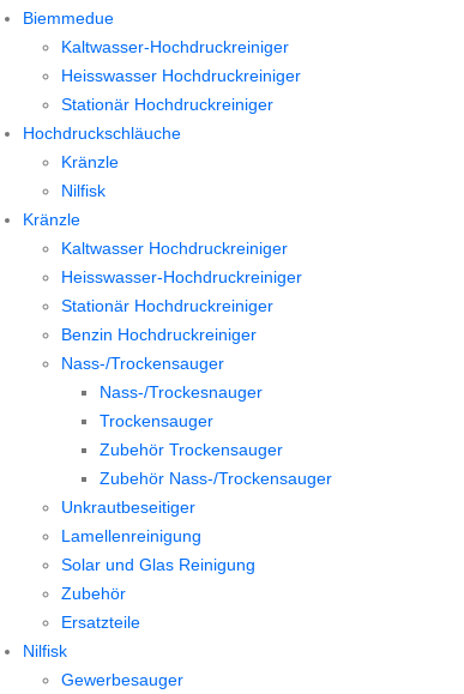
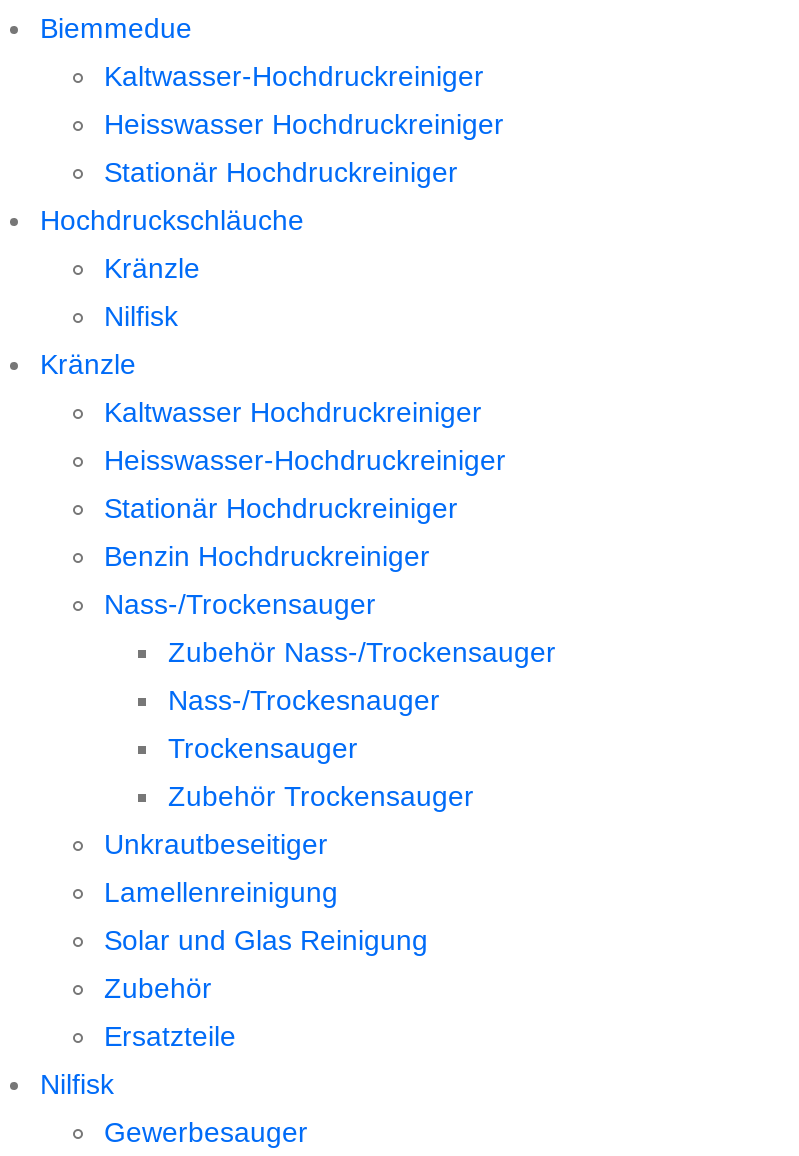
moved [100,382,283,458] -> [168,683,474,811]: Nass-/Trockesnauger | Trockensauger | Zubehör Trockensauger
moved [100,468,332,487] -> [168,635,556,667]: Zubehör Nass-/Trockensauger

